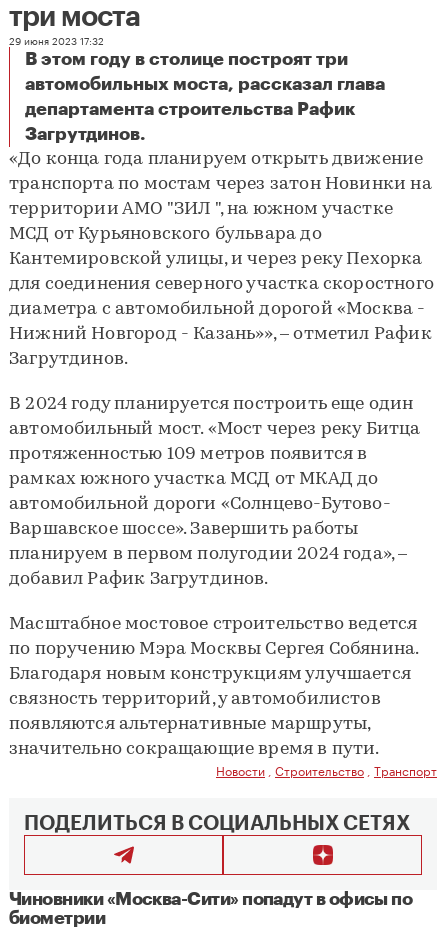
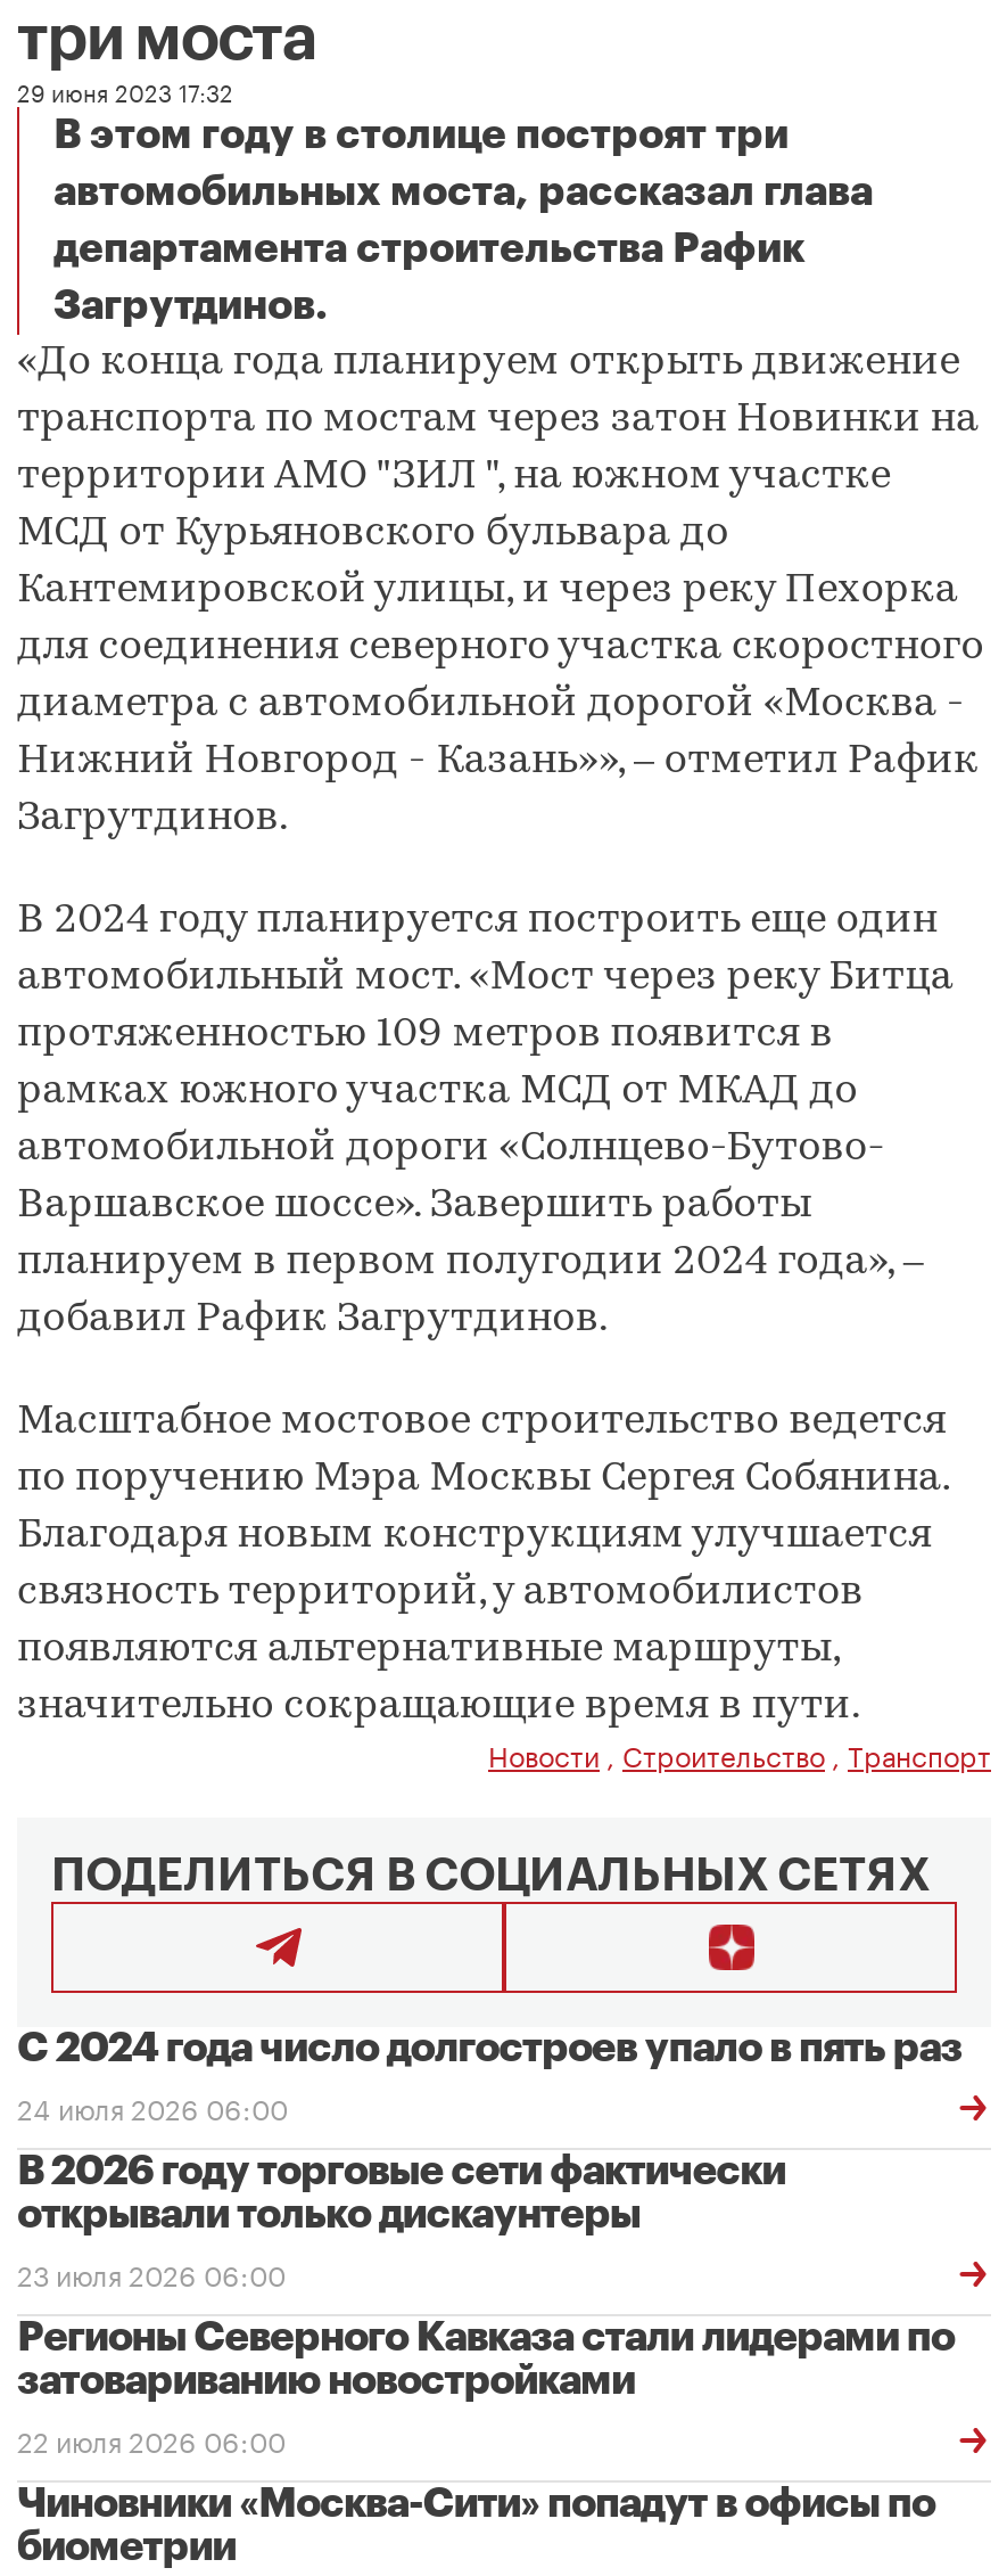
none -> [17,2027,962,2460] С 2024 года число долгостроев упало в пять раз | 24 июля 2026 06:00 | В 2026 году торговые сети фактически | открывали только дискаунтеры | 23 июля 2026 06:00 | Регионы Северного Кавказа стали лидерами по | затовариванию новостройками | 22 июля 2026 06:00

